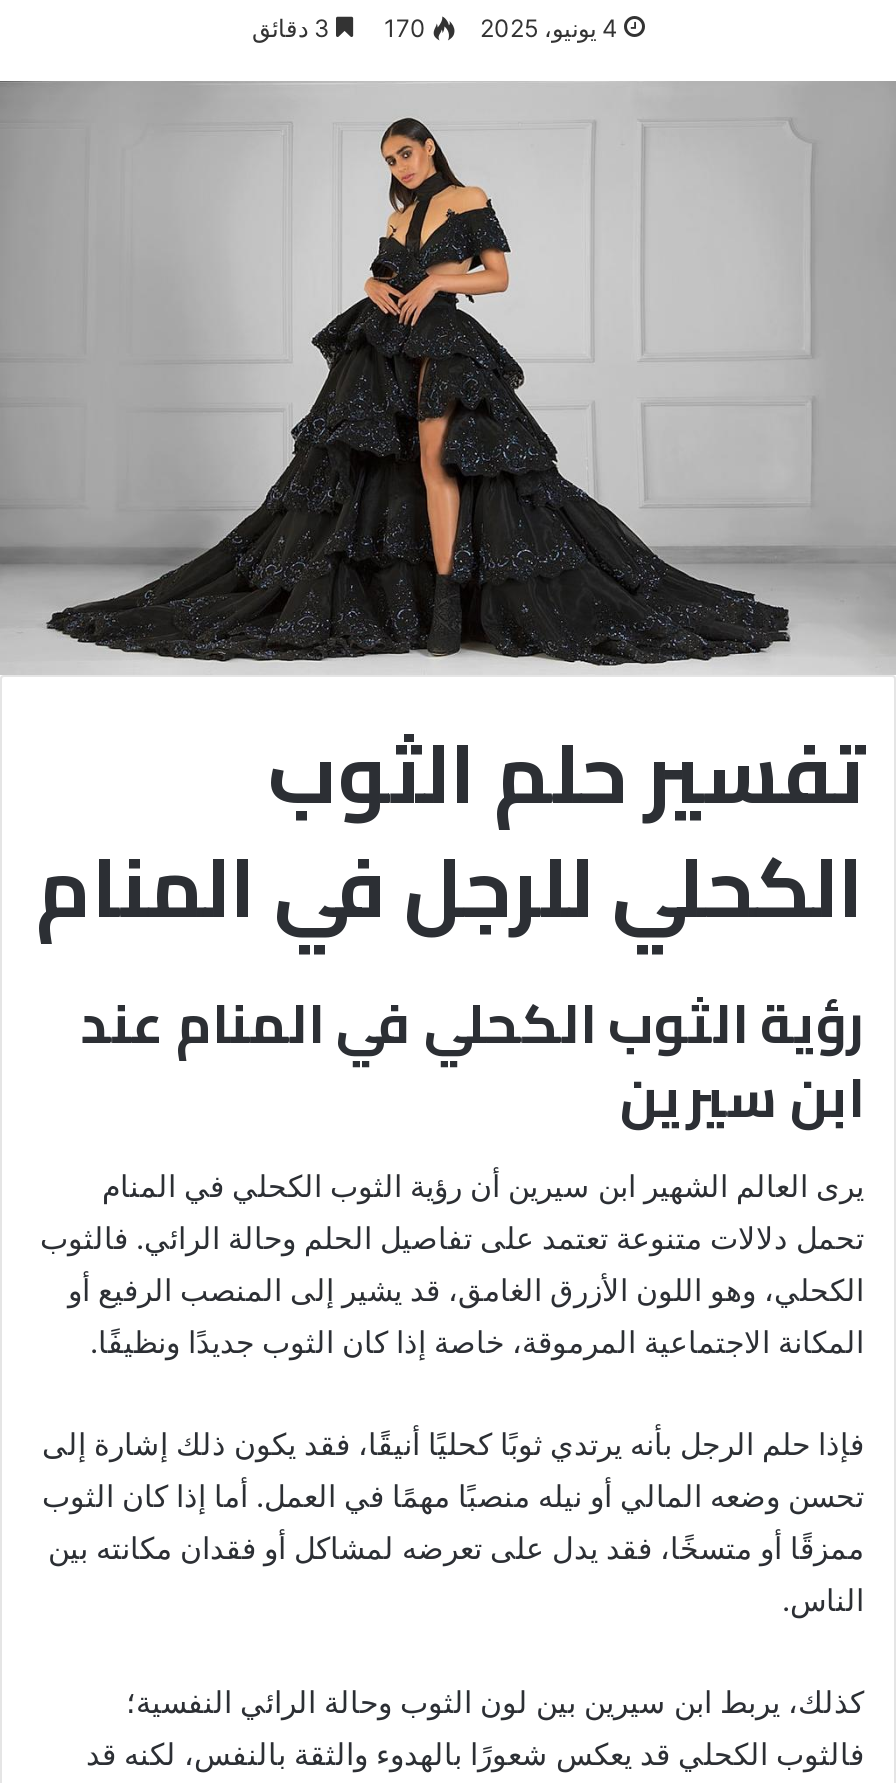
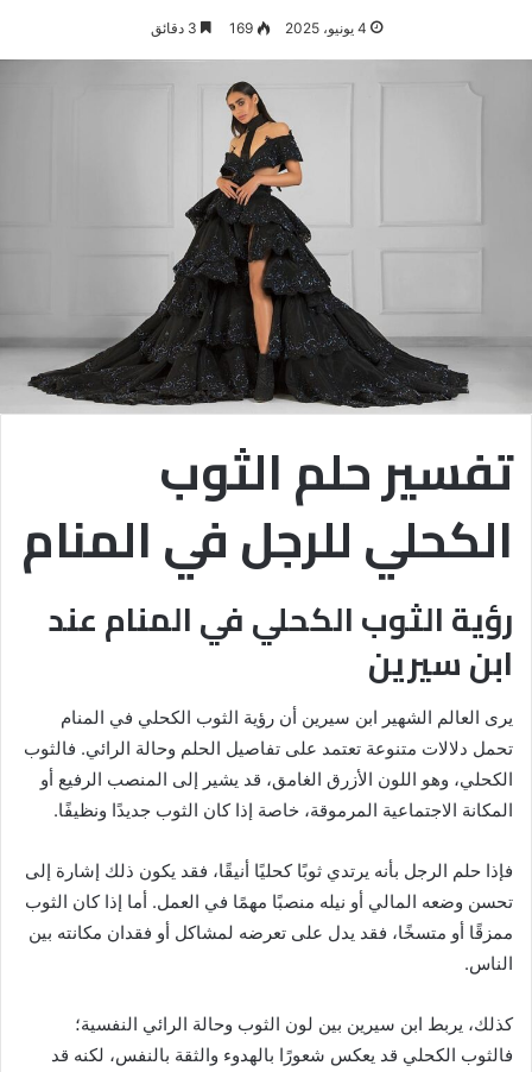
[384,13,426,43] 170 -> [229,19,252,37] 169

